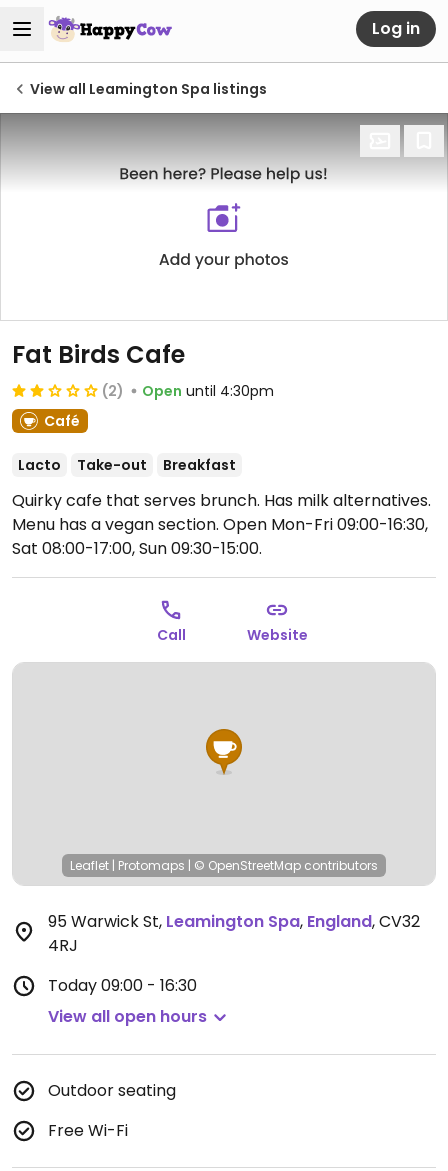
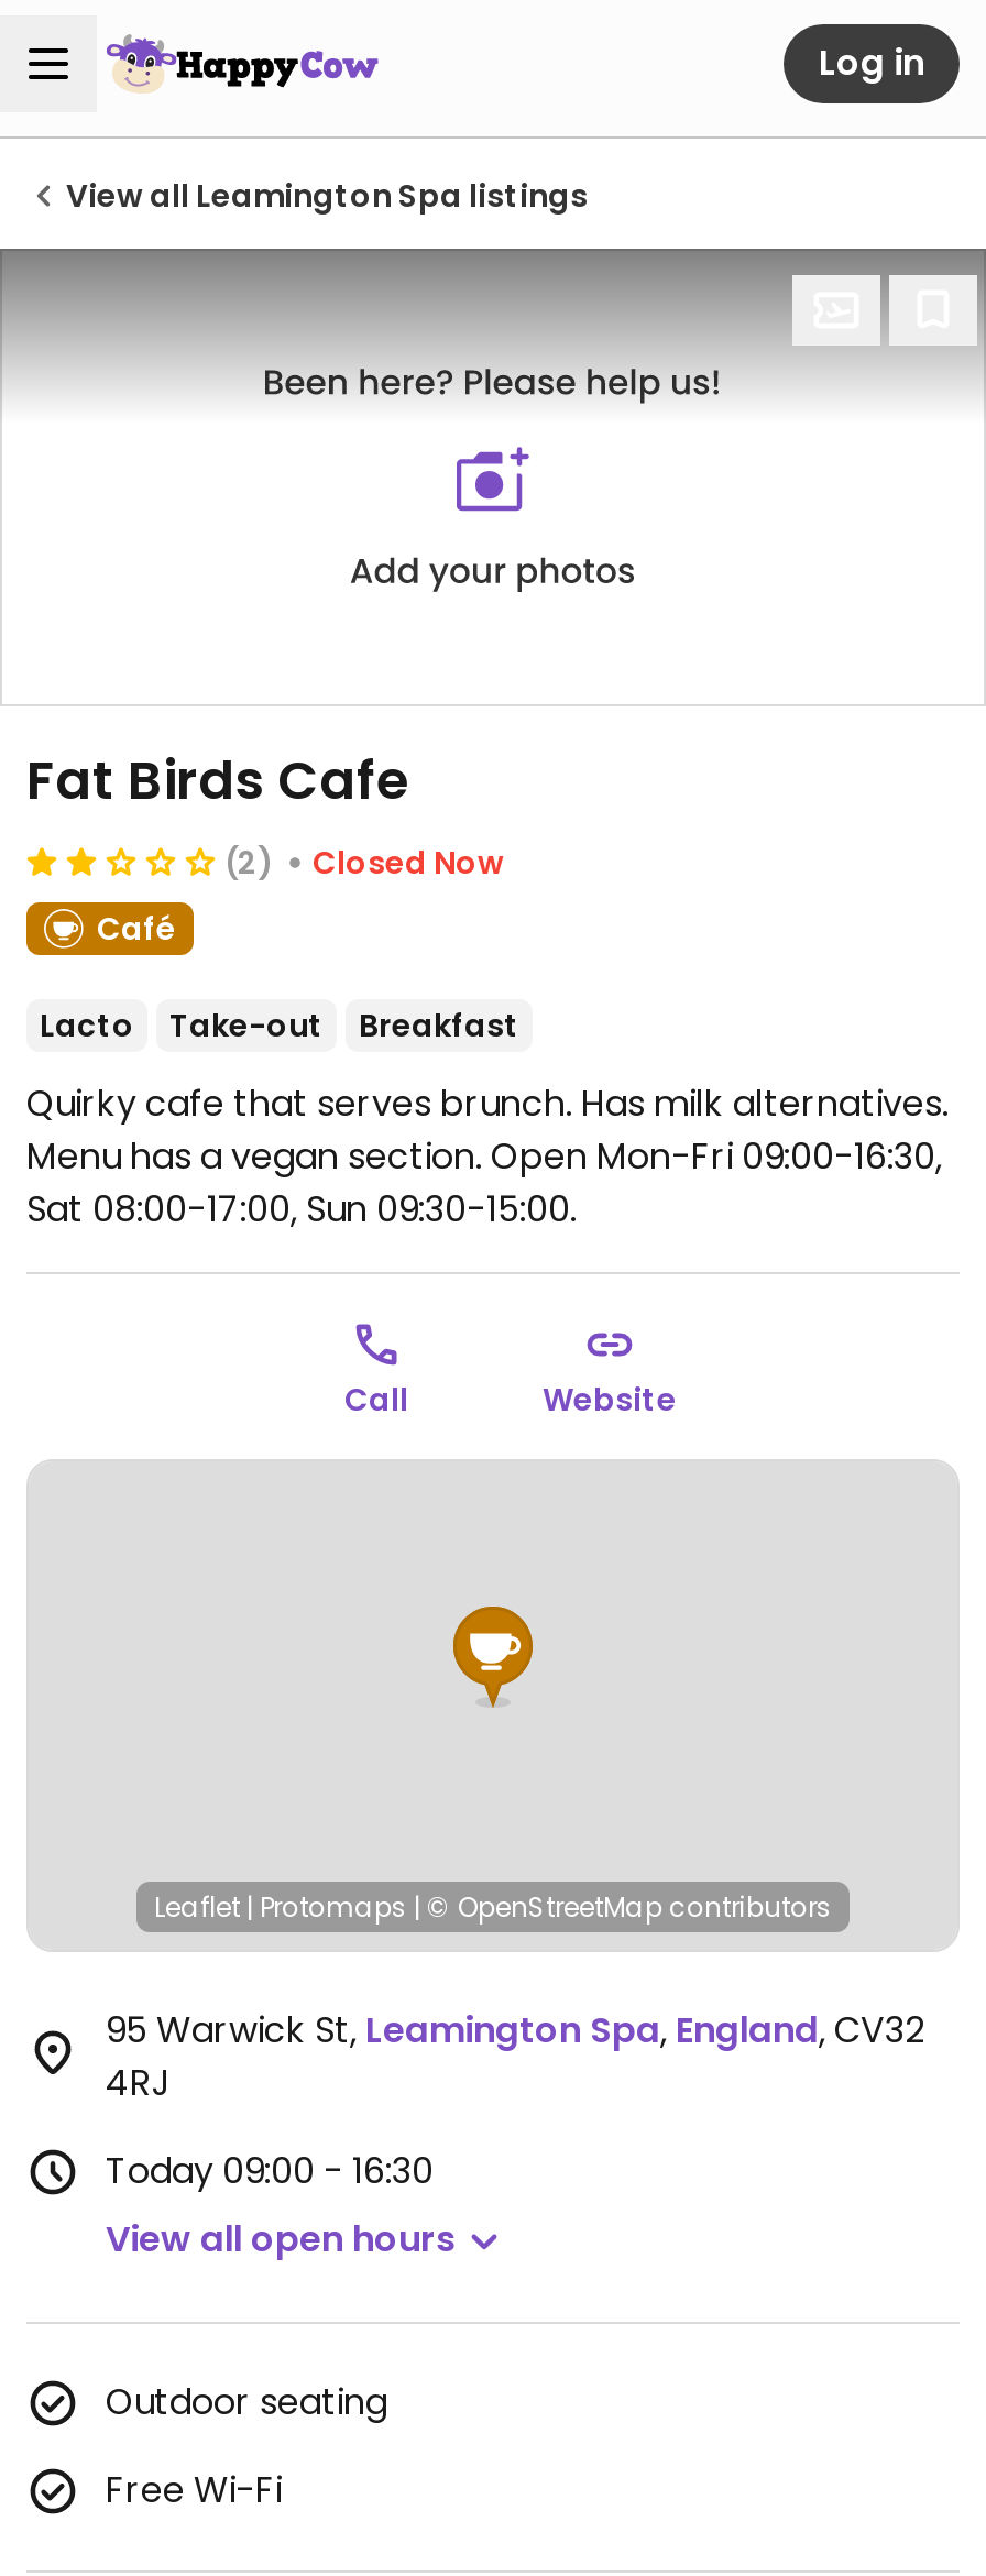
[142,381,274,401] Open until 4:30pm -> [313,840,504,884] Closed Now

